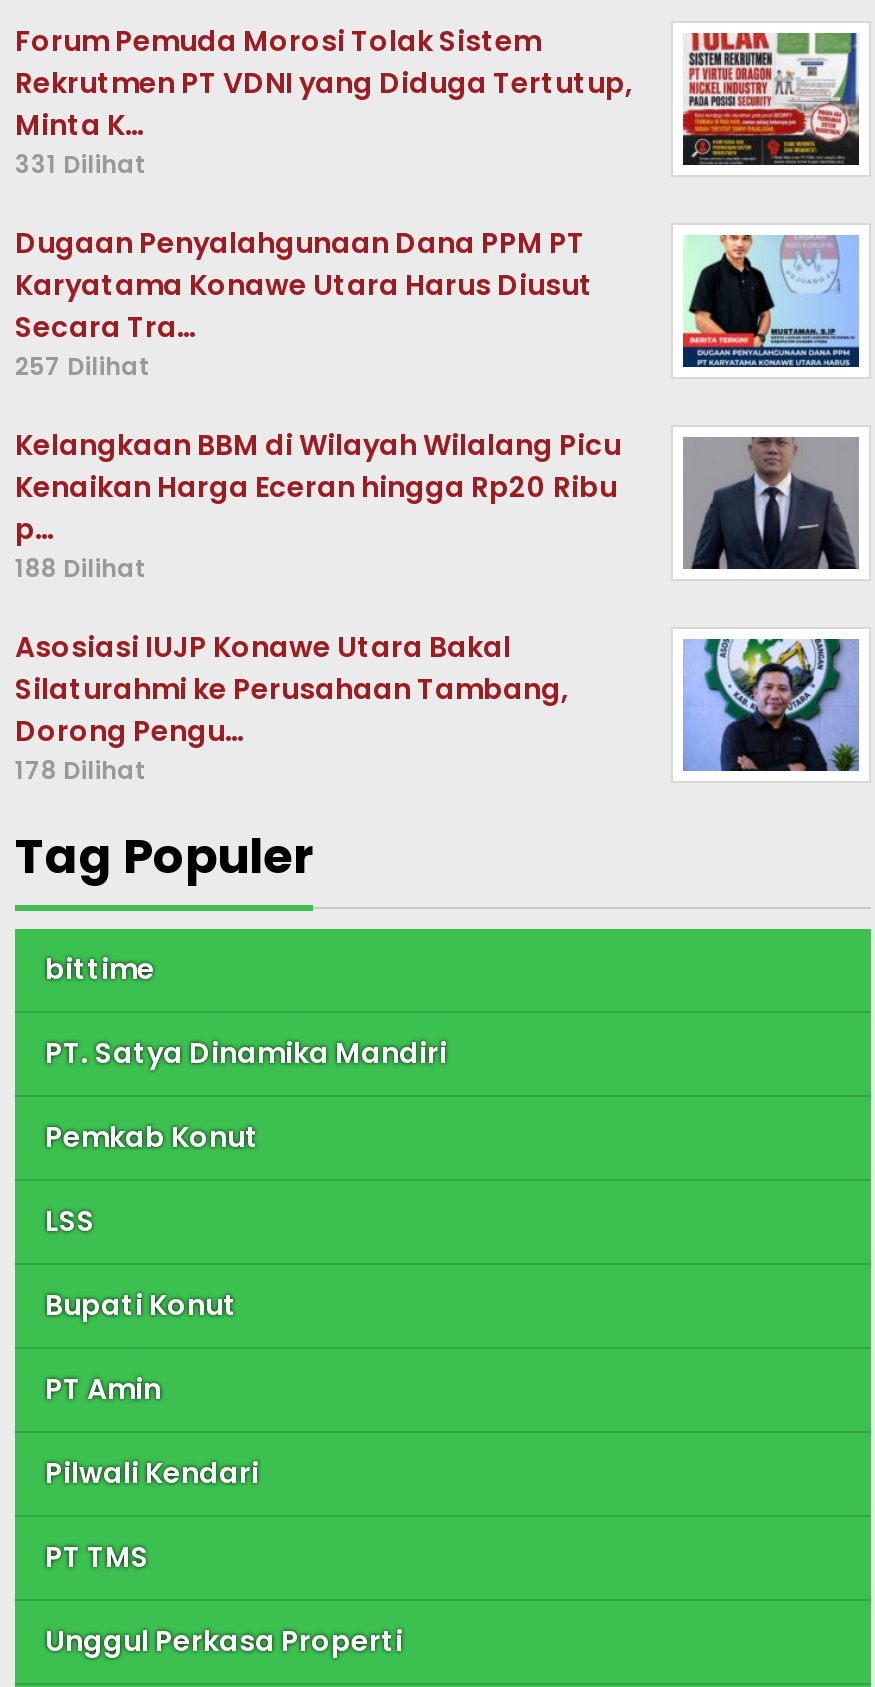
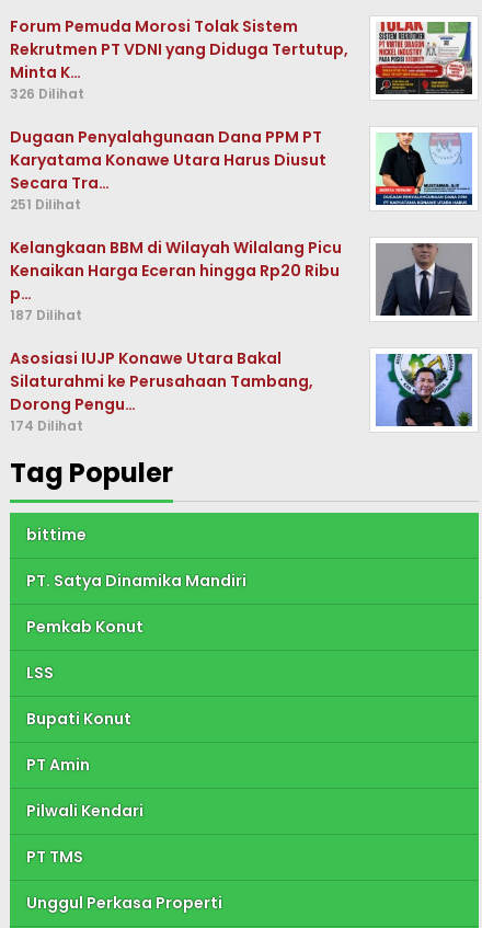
[15,146,147,180] 331 Dilihat -> [10,84,84,102] 326 Dilihat
[15,348,151,382] 257 Dilihat -> [10,194,81,213] 251 Dilihat
[15,550,147,584] 188 Dilihat -> [10,305,82,324] 187 Dilihat
[15,752,147,786] 178 Dilihat -> [10,416,83,434] 174 Dilihat

